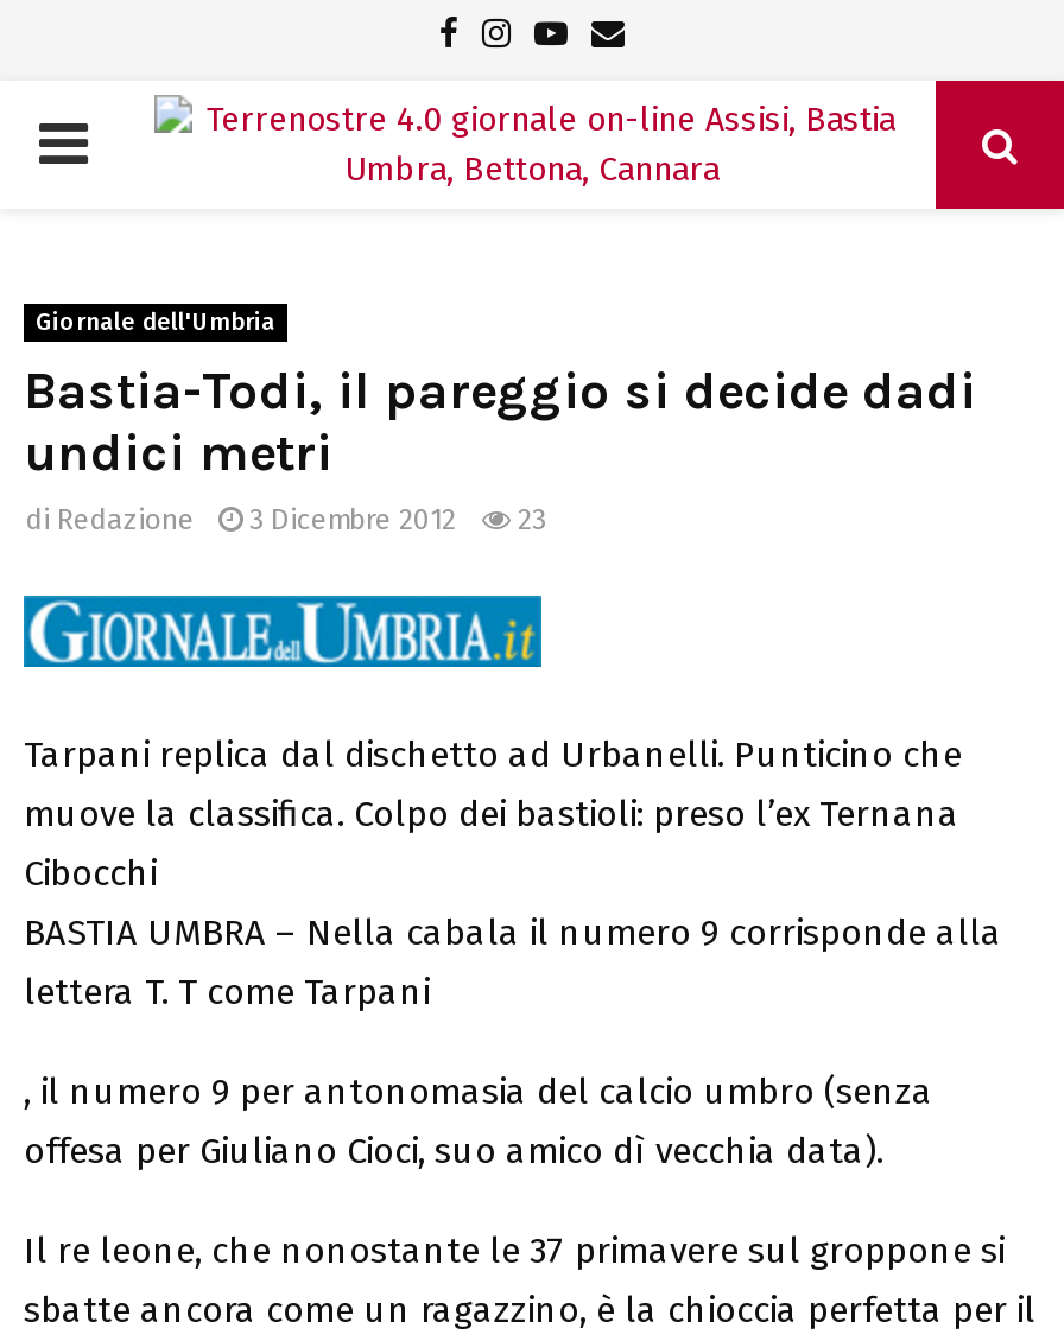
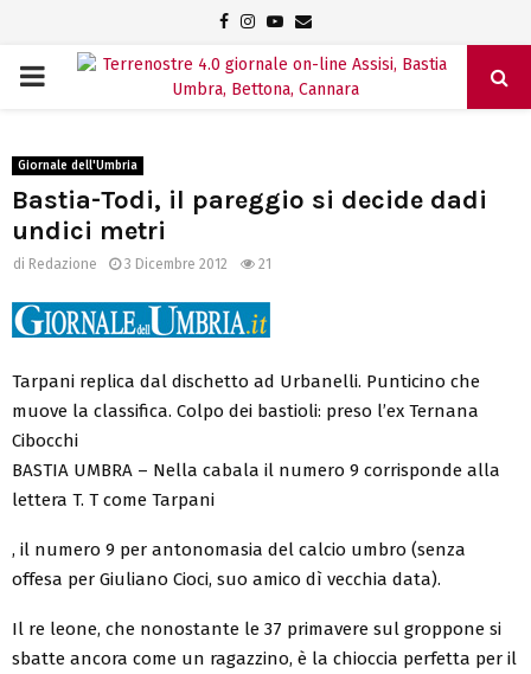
[26,503,546,536] di Redazione 3 Dicembre 2012 23 -> [13,256,271,272] di Redazione 3 Dicembre 2012 21

